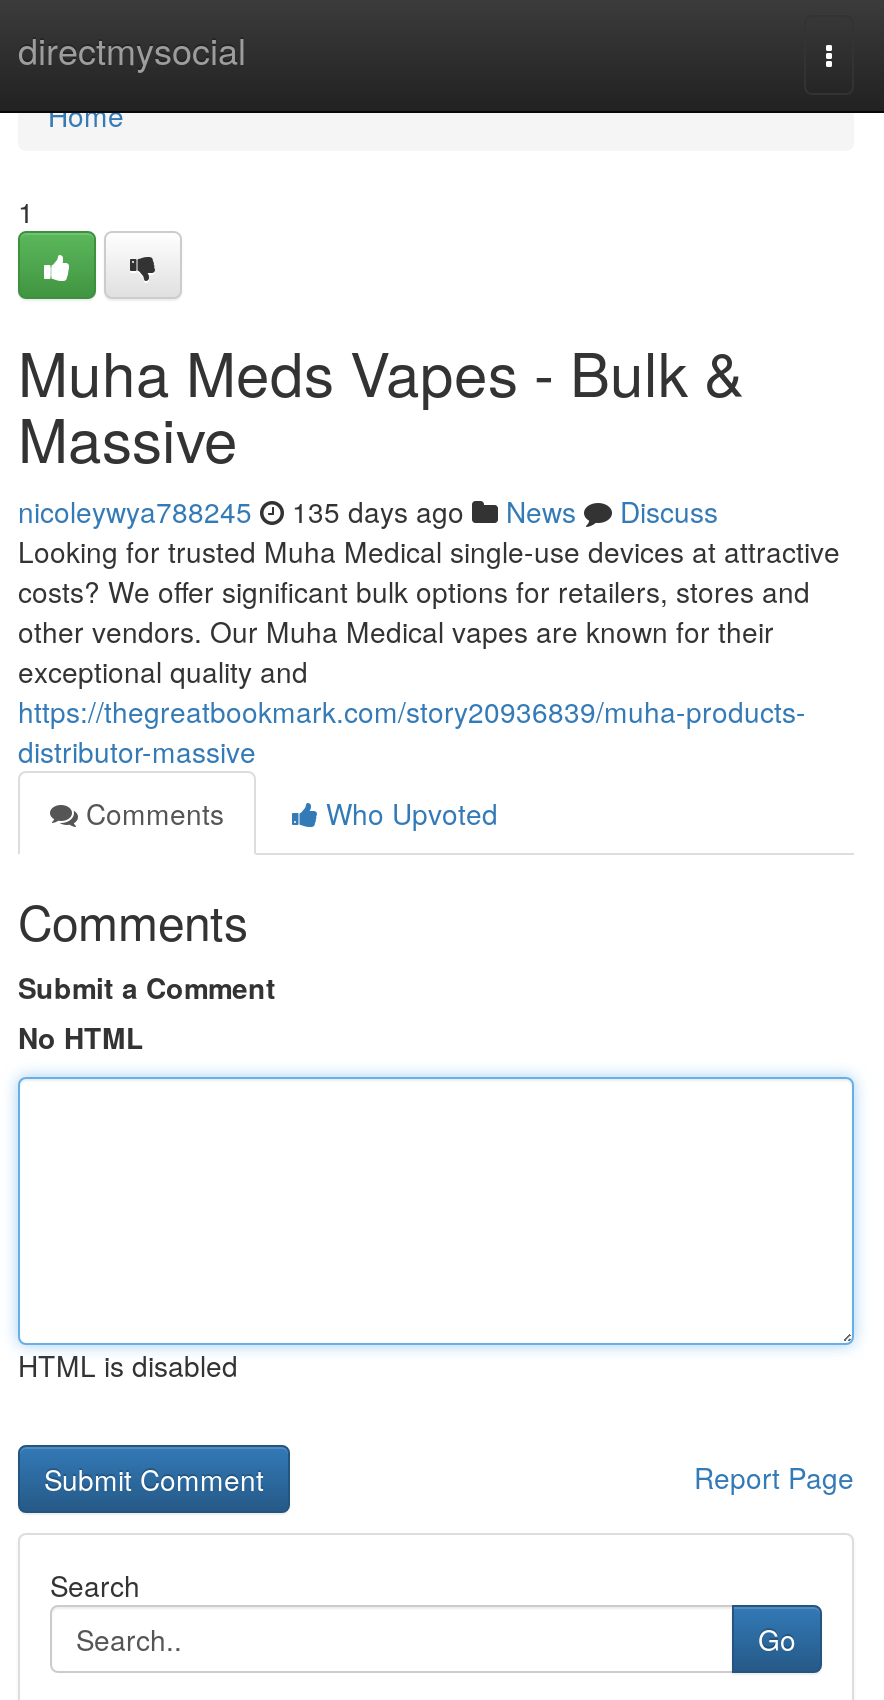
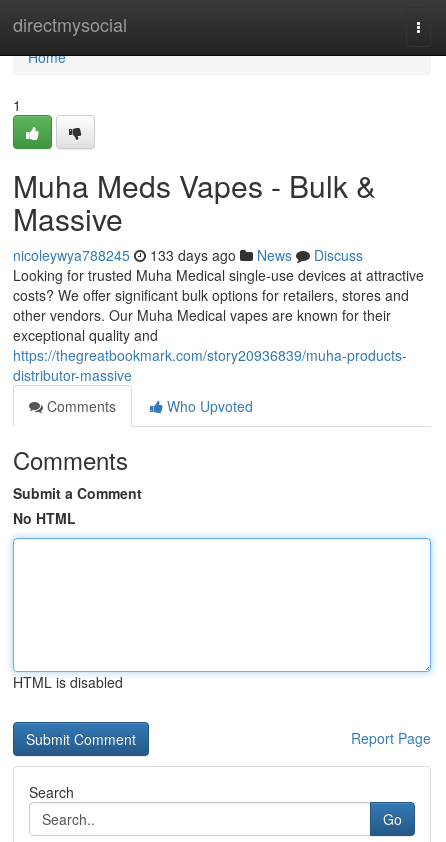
[18,491,718,531] nicoleywya788245 135 days ago News Discuss -> [13,245,363,265] nicoleywya788245 133 days ago News Discuss

